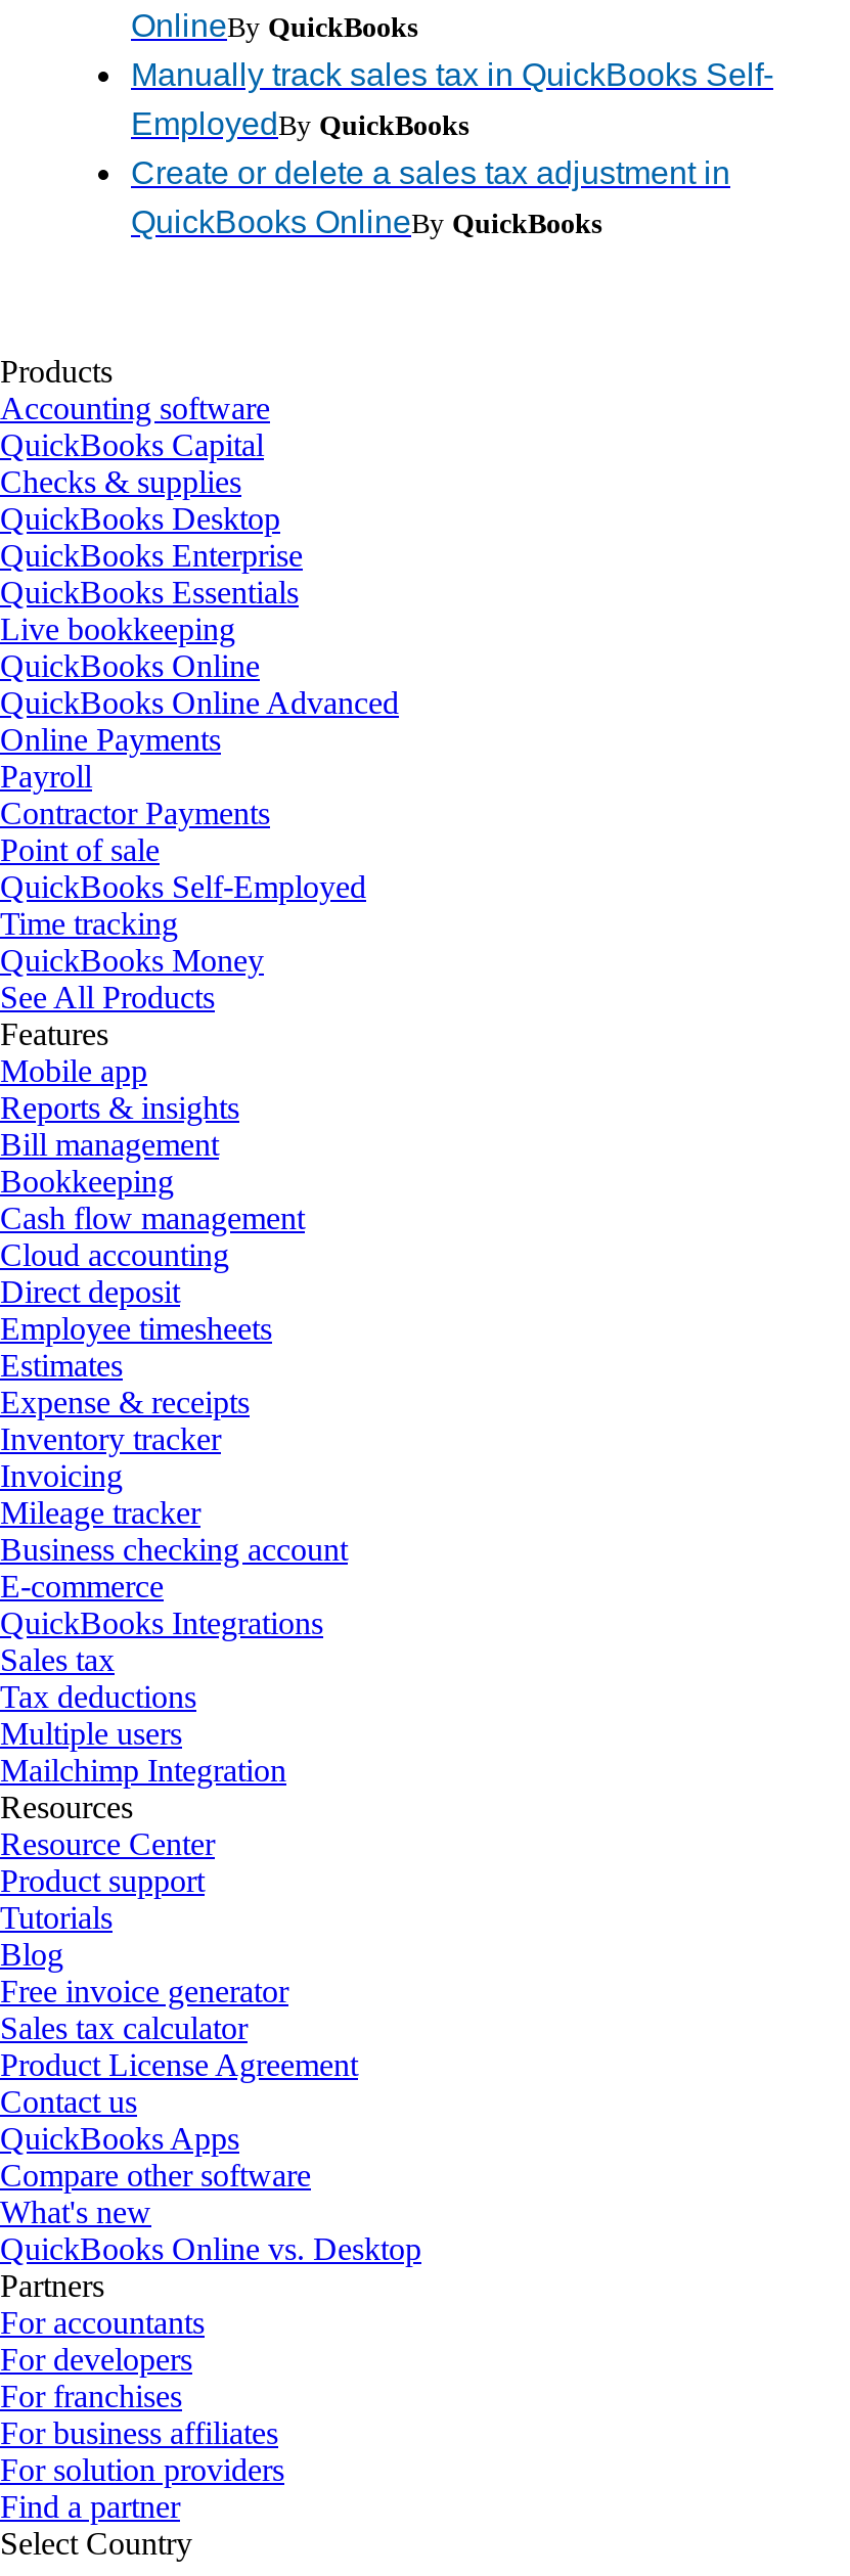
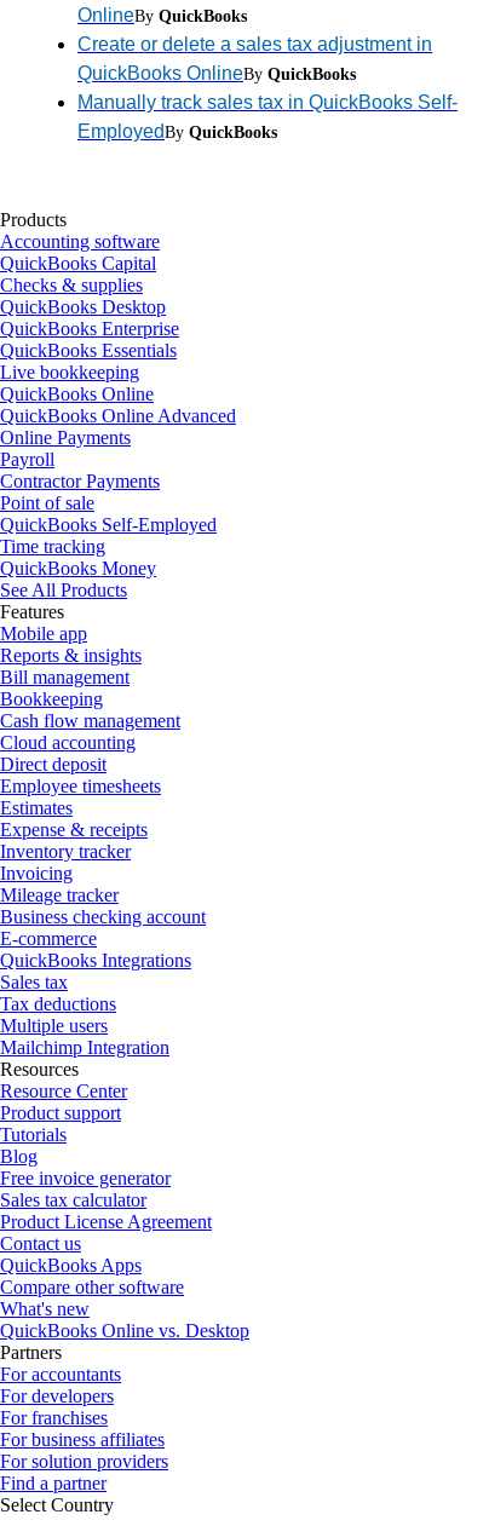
moved [131,57,773,141] -> [77,92,458,141]: Manually track sales tax in QuickBooks Self- | EmployedBy QuickBooks
moved [131,155,730,239] -> [77,34,432,83]: Create or delete a sales tax adjustment in | QuickBooks OnlineBy QuickBooks

